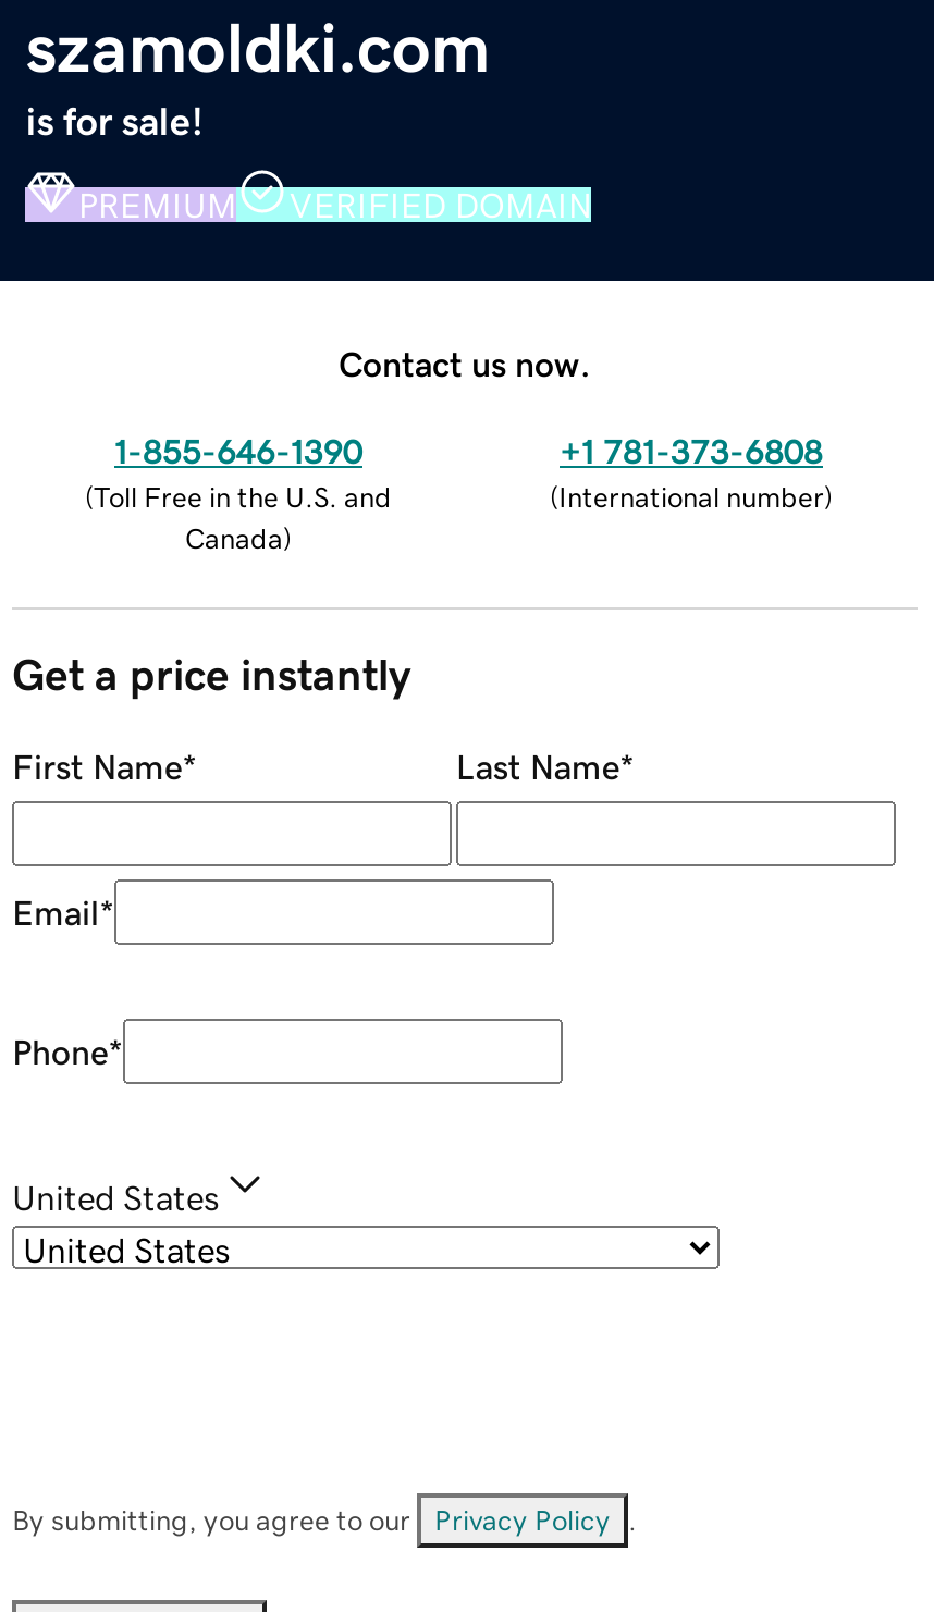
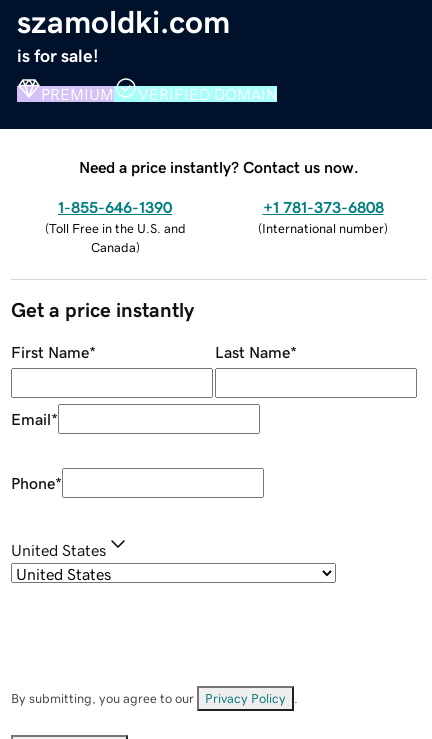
[339,345,591,380] Contact us now. -> [79,159,359,175] Need a price instantly? Contact us now.

